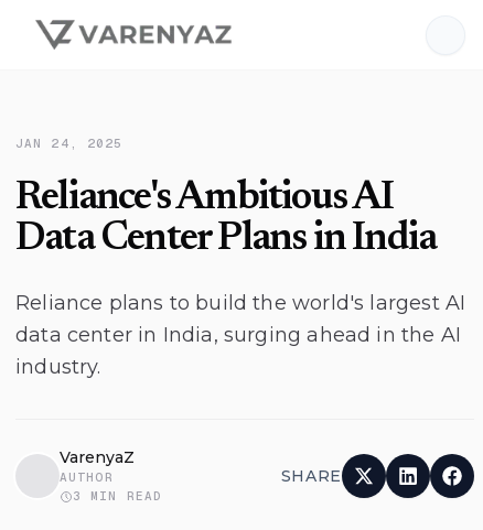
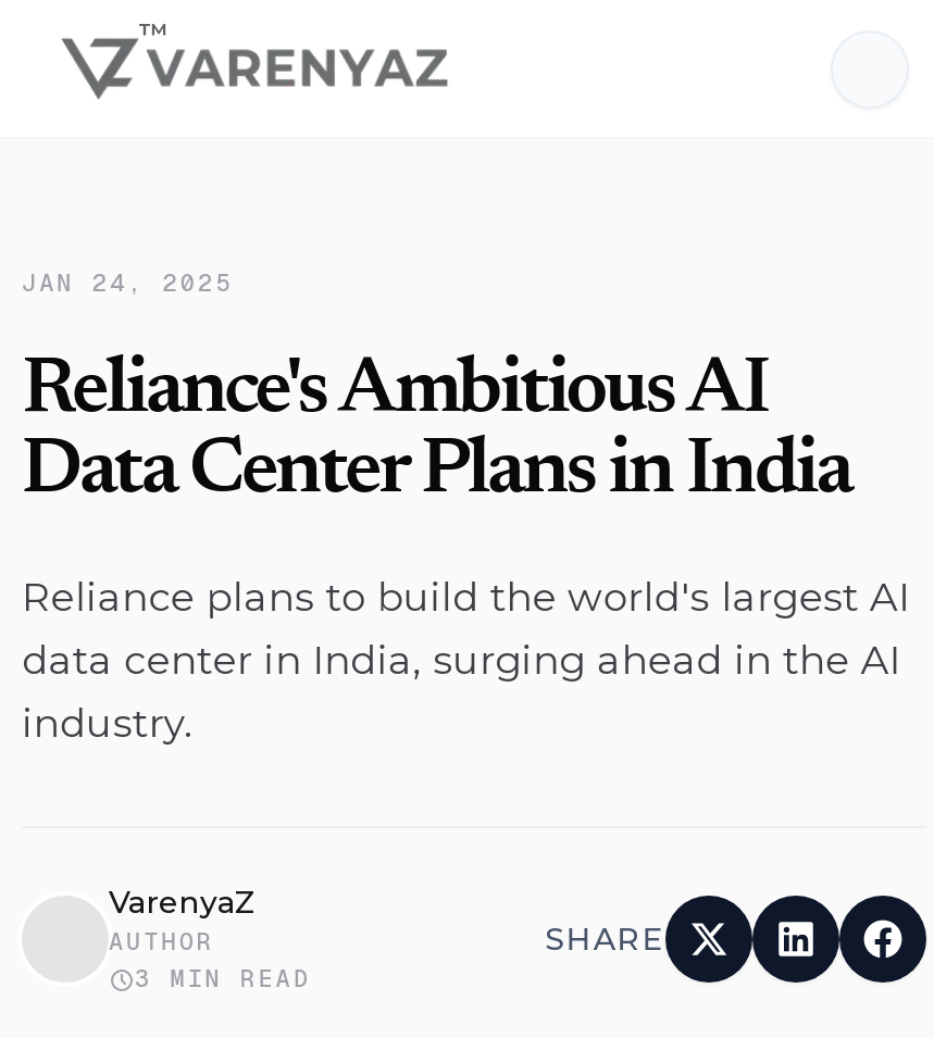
none -> [139,15,167,50] ™

